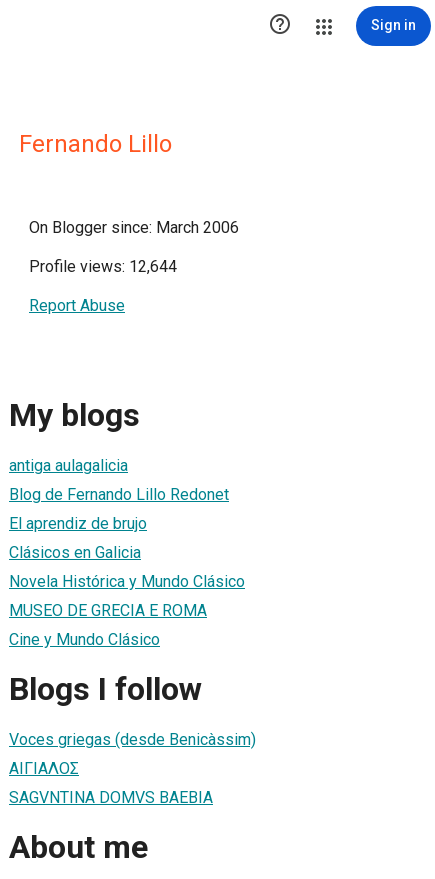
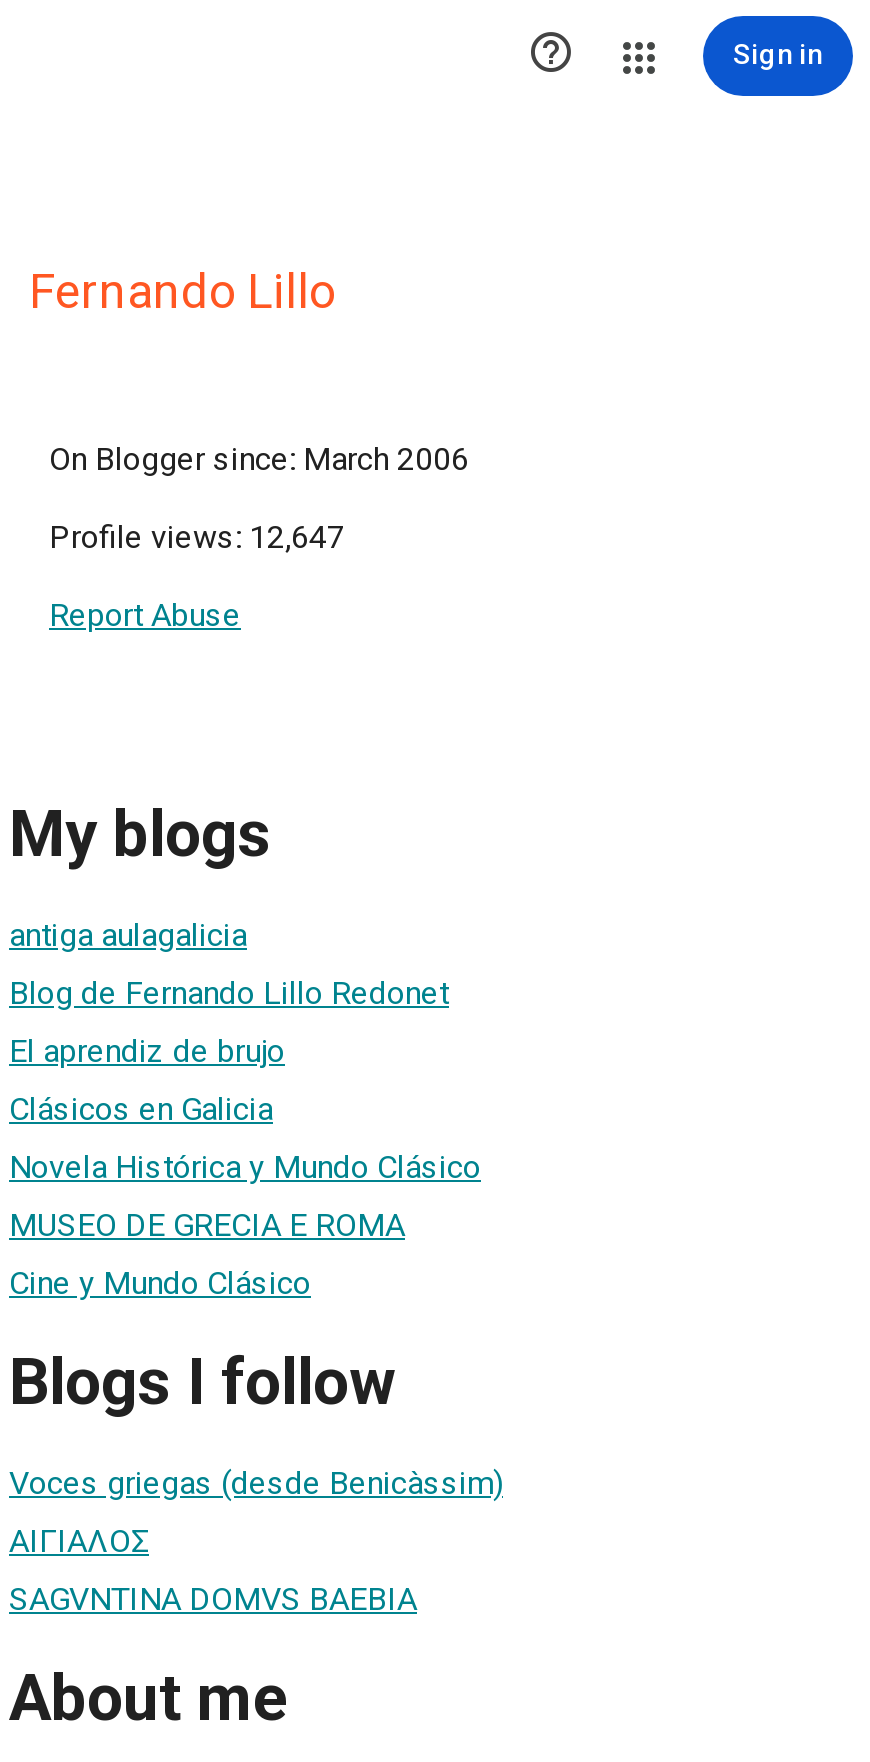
[29,257,177,276] Profile views: 12,644 -> [49,518,345,556] Profile views: 12,647

